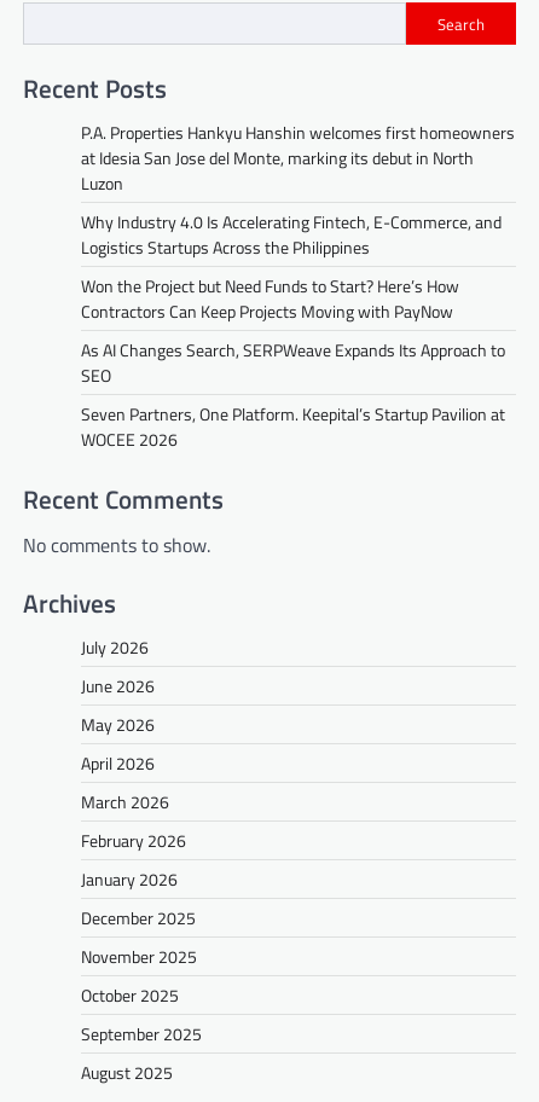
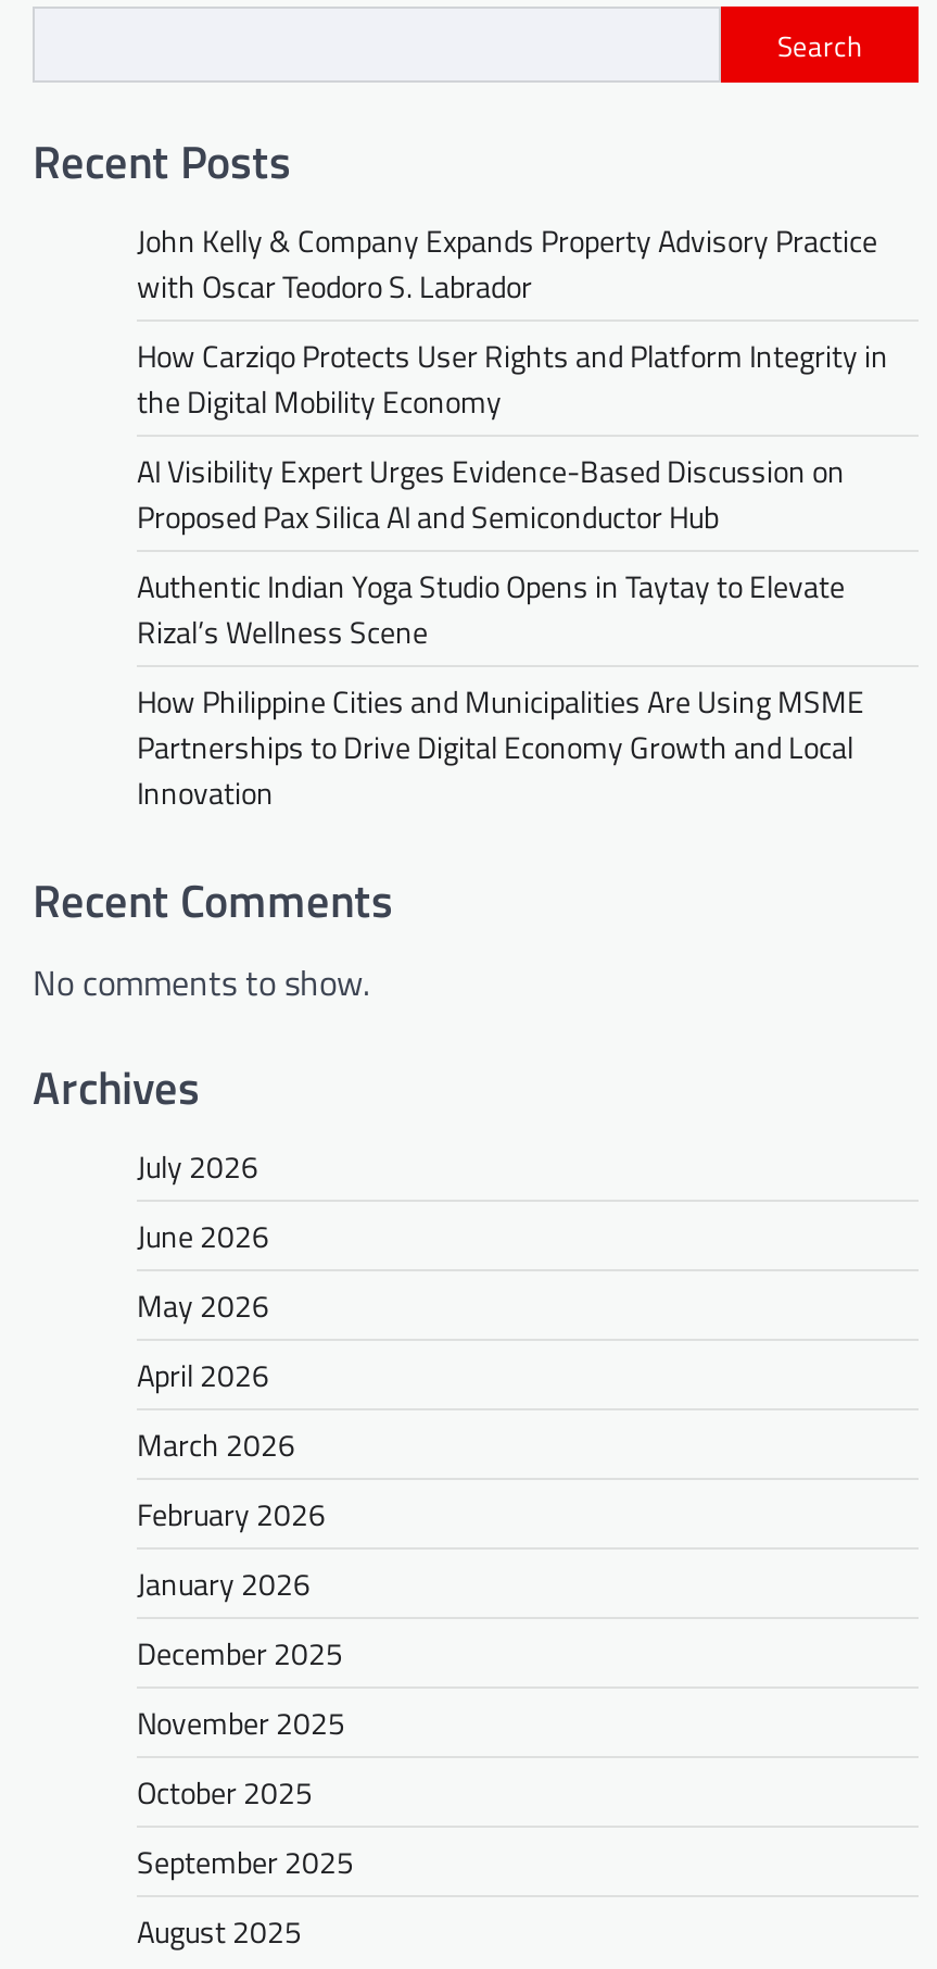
[81,120,515,196] P.A. Properties Hankyu Hanshin welcomes first homeowners | at Idesia San Jose del Monte, marking its debut in North | Luzon -> [137,217,877,308] John Kelly & Company Expands Property Advisory Practice | with Oscar Teodoro S. Labrador
[81,209,502,260] Why Industry 4.0 Is Accelerating Fintech, E-Commerce, and | Logistics Startups Across the Philippines -> [137,332,888,423] How Carziqo Protects User Rights and Platform Integrity in | the Digital Mobility Economy
[81,273,459,324] Won the Project but Need Funds to Start? Here’s How | Contractors Can Keep Projects Moving with PayNow -> [137,447,845,538] AI Visibility Expert Urges Evidence-Based Discussion on | Proposed Pax Silica AI and Semiconductor Hub
[81,337,505,388] As AI Changes Search, SERPWeave Expands Its Approach to | SEO -> [137,562,845,654] Authentic Indian Yoga Studio Opens in Taytay to Elevate | Rizal’s Wellness Scene
[81,401,505,452] Seven Partners, One Platform. Keepital’s Startup Pavilion at | WOCEE 2026 -> [137,677,864,814] How Philippine Cities and Municipalities Are Using MSME | Partnerships to Drive Digital Economy Growth and Local | Innovation

